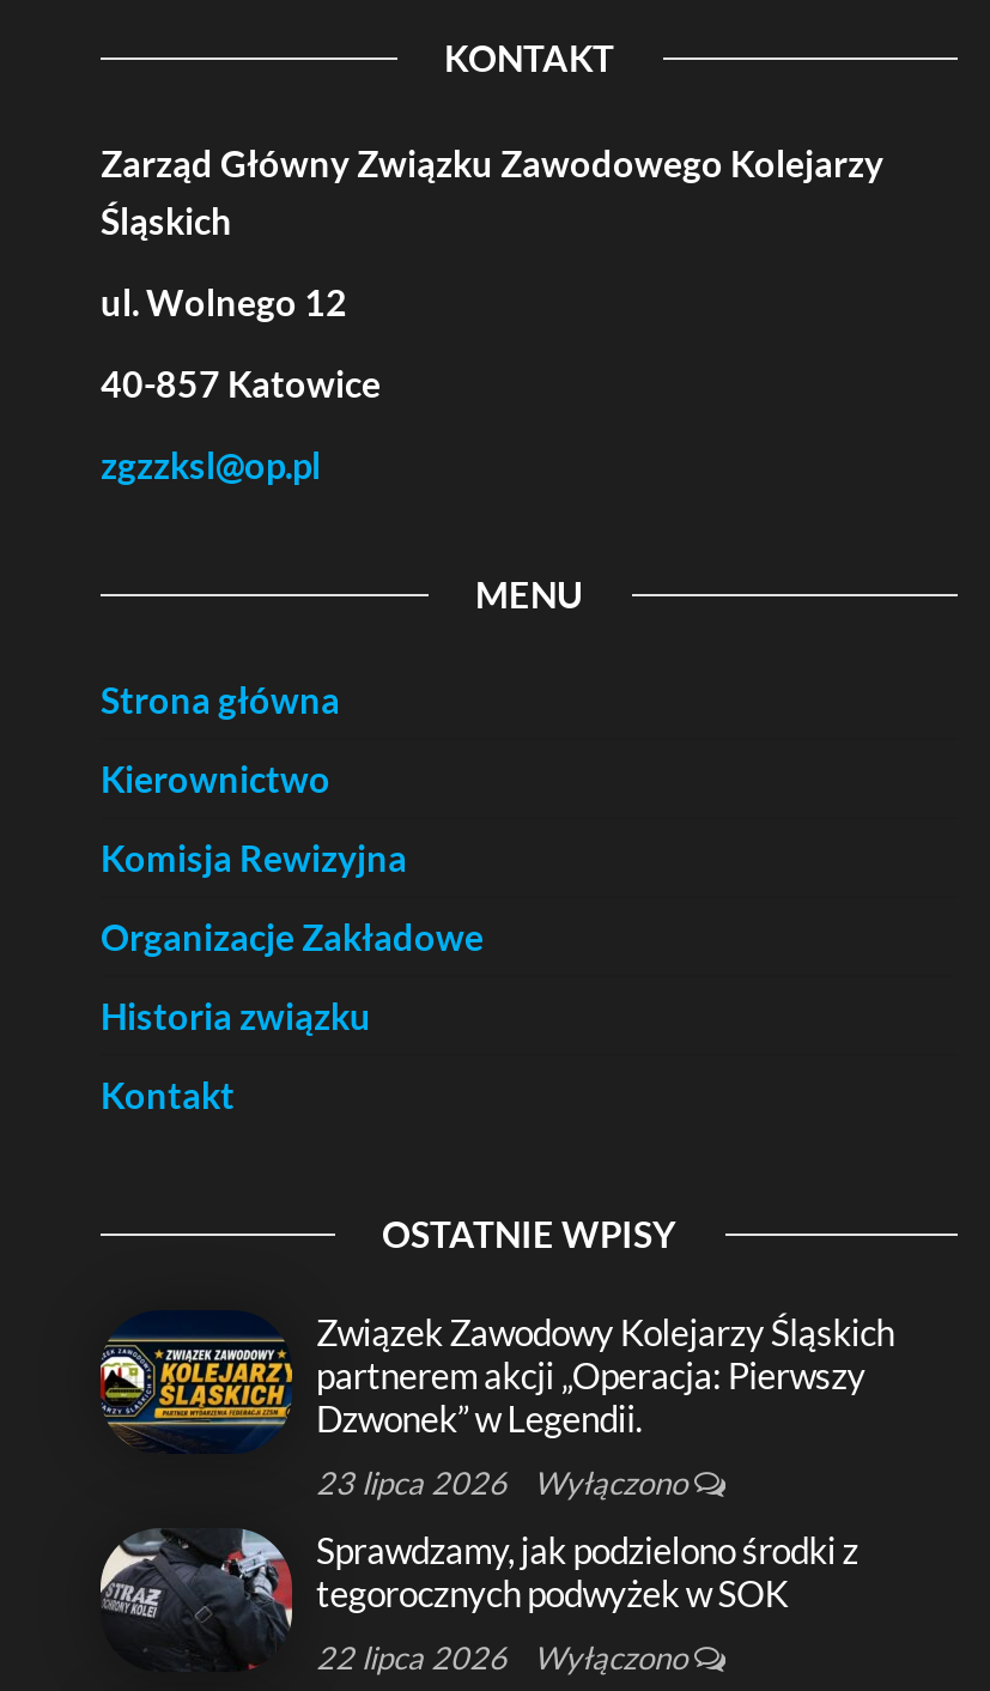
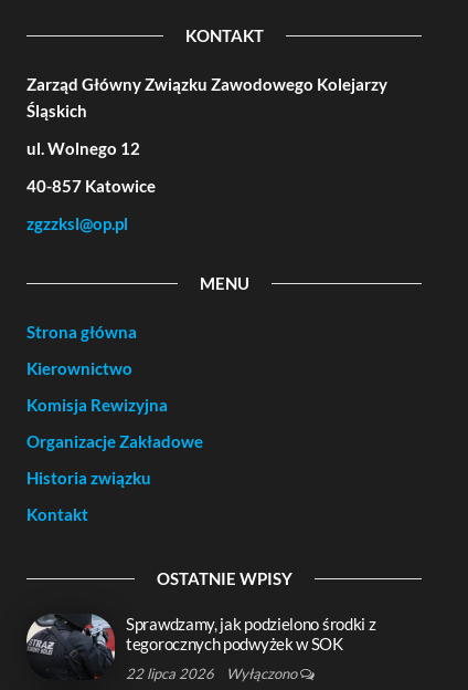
[98,1310,894,1502] [image] | Związek Zawodowy Kolejarzy Śląskich | partnerem akcji „Operacja: Pierwszy | Dzwonek” w Legendii. | 23 lipca 2026 Wyłączono -> none

